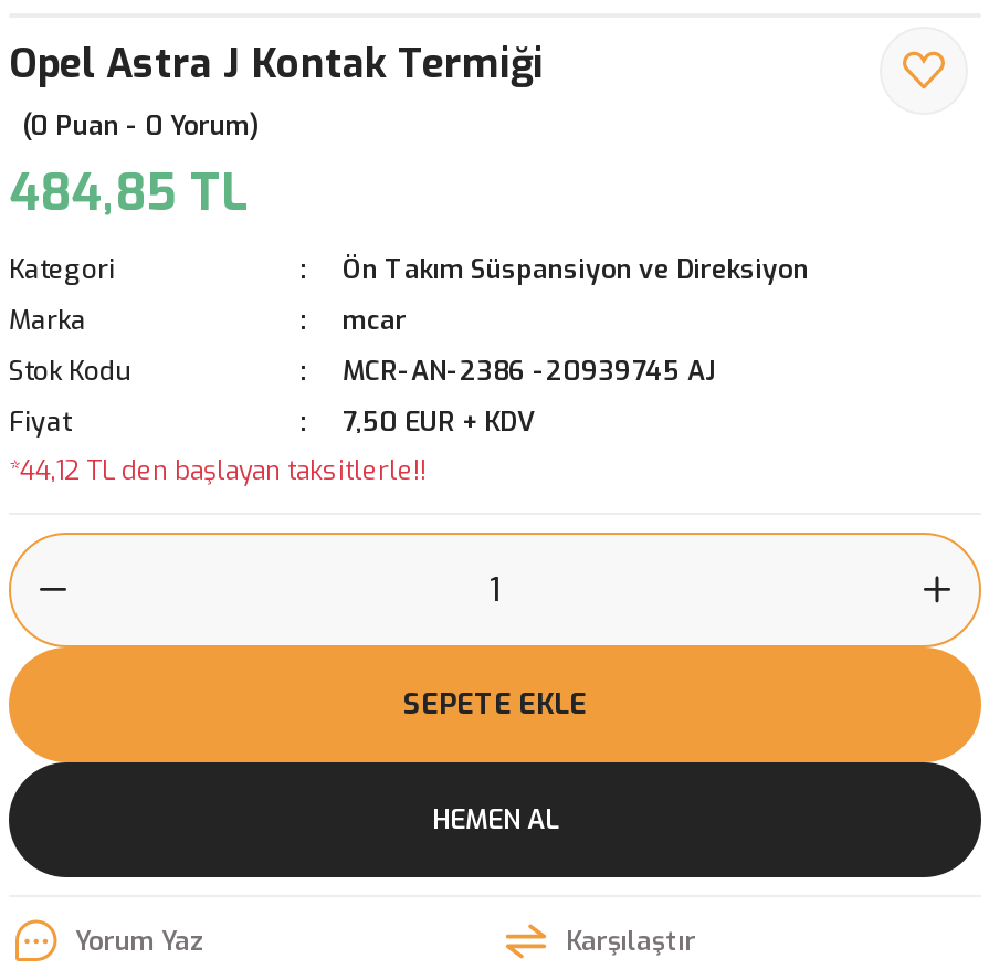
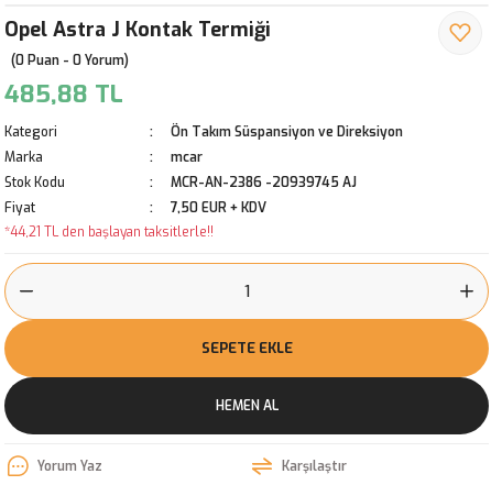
[9,161,248,225] 484,85 TL -> [4,78,123,110] 485,88 TL
[9,453,427,488] *44,12 TL den başlayan taksitlerle!! -> [4,223,214,241] *44,21 TL den başlayan taksitlerle!!

